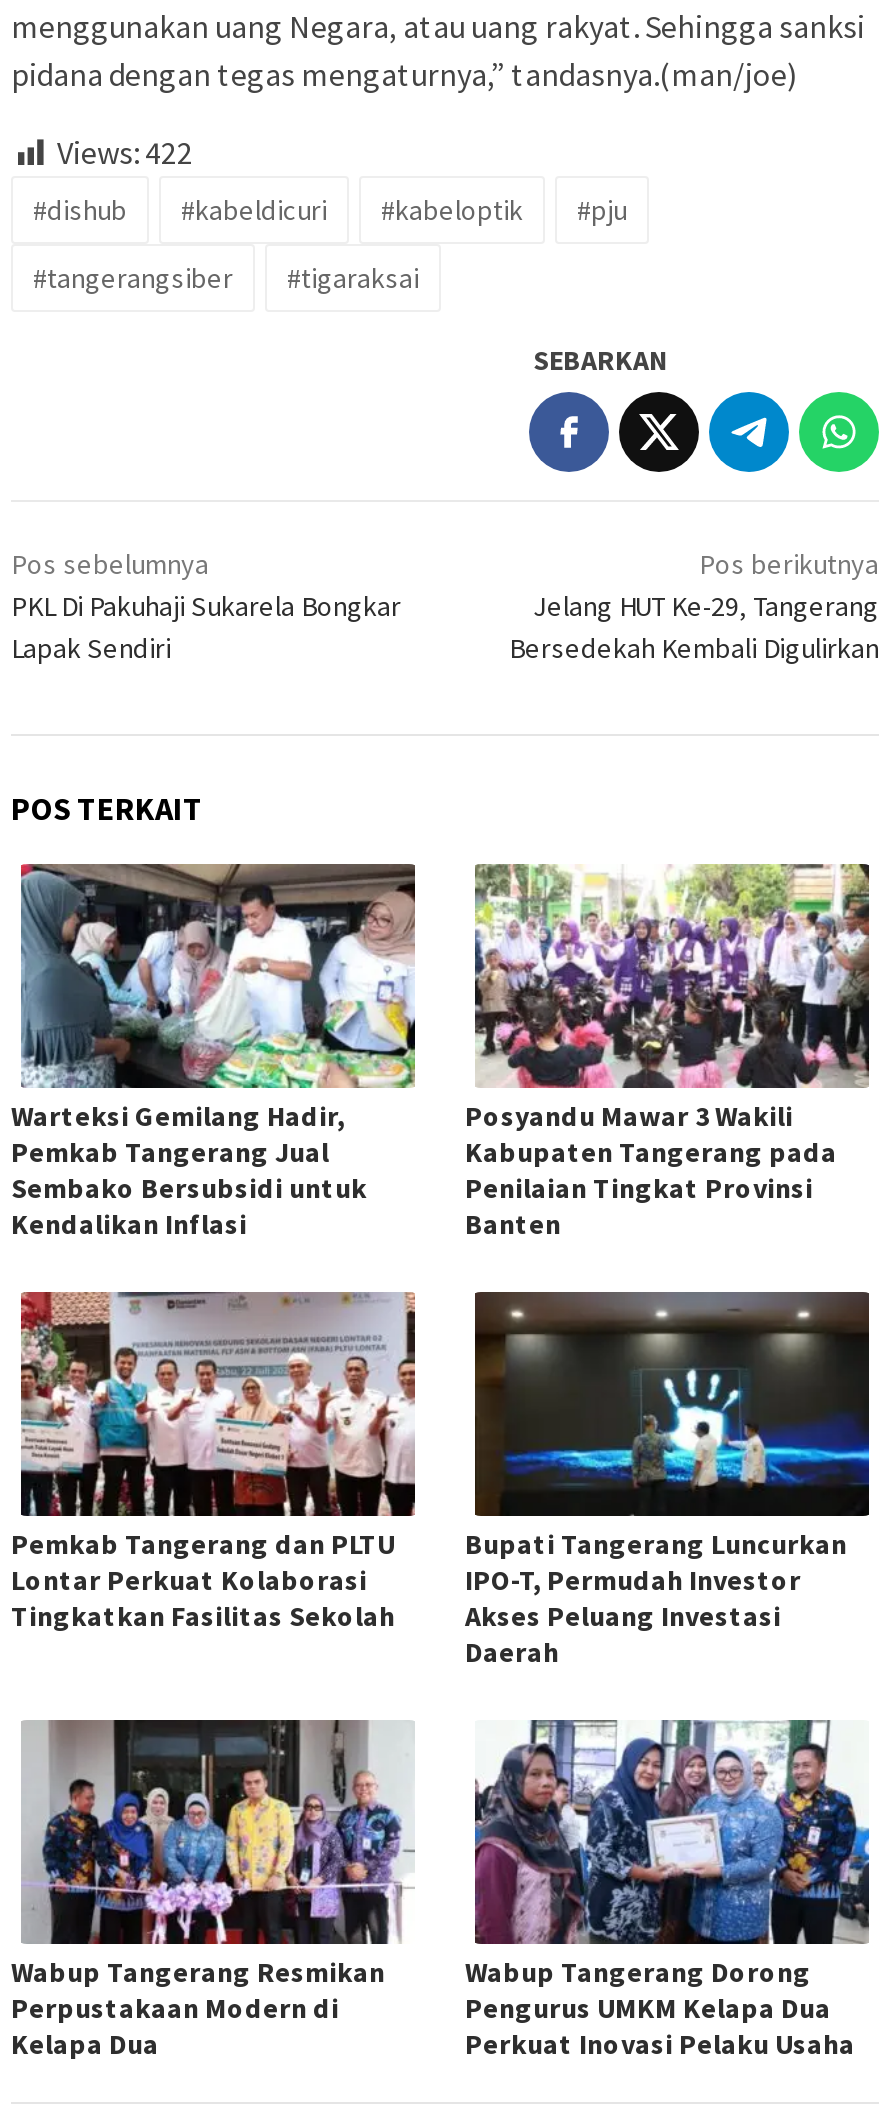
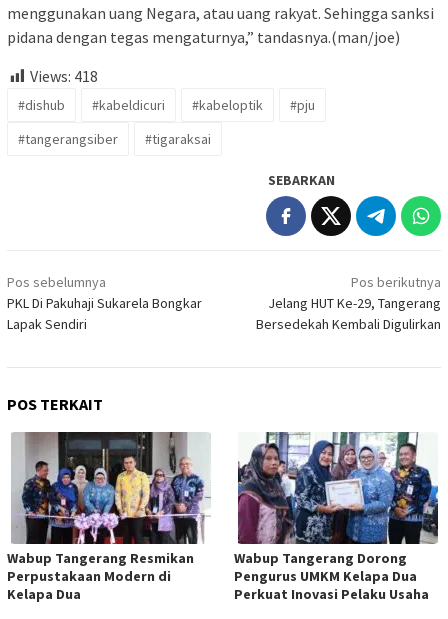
[57,132,193,172] Views: 422 -> [30,66,98,86] Views: 418
[11,862,417,1242] [image] | Warteksi Gemilang Hadir, | Pemkab Tangerang Jual | Sembako Bersubsidi untuk | Kendalikan Inflasi -> none
[465,862,871,1242] [image] | Posyandu Mawar 3 Wakili | Kabupaten Tangerang pada | Penilaian Tingkat Provinsi | Banten -> none
[11,1290,417,1634] [image] | Pemkab Tangerang dan PLTU | Lontar Perkuat Kolaborasi | Tingkatkan Fasilitas Sekolah -> none
[465,1290,871,1670] [image] | Bupati Tangerang Luncurkan | IPO-T, Permudah Investor | Akses Peluang Investasi | Daerah -> none

